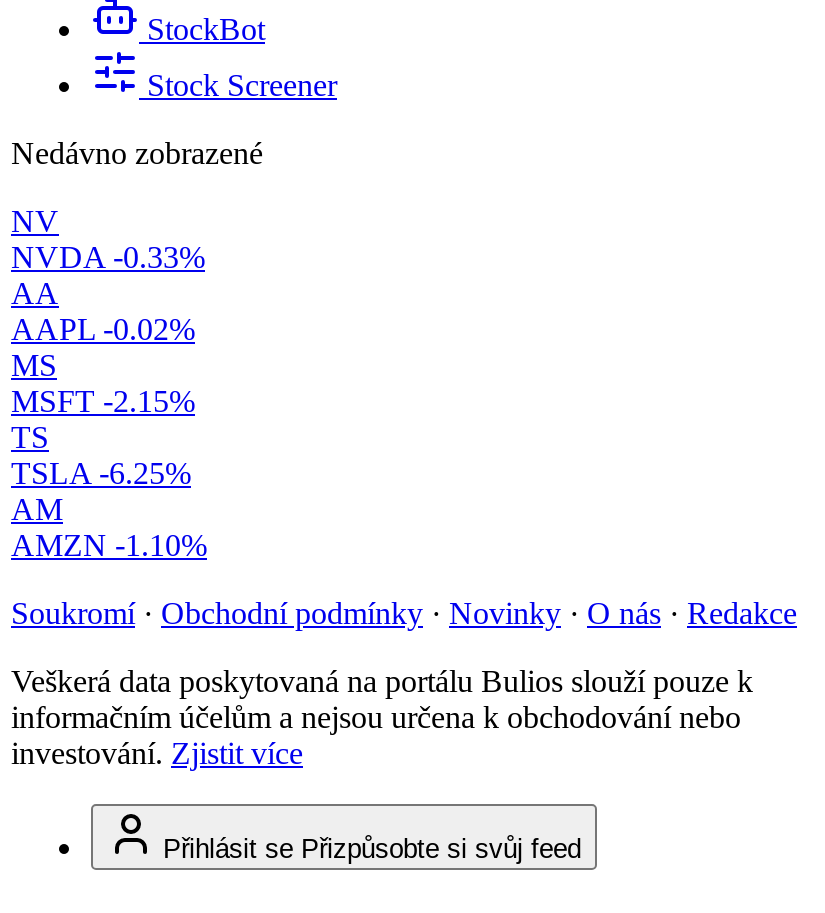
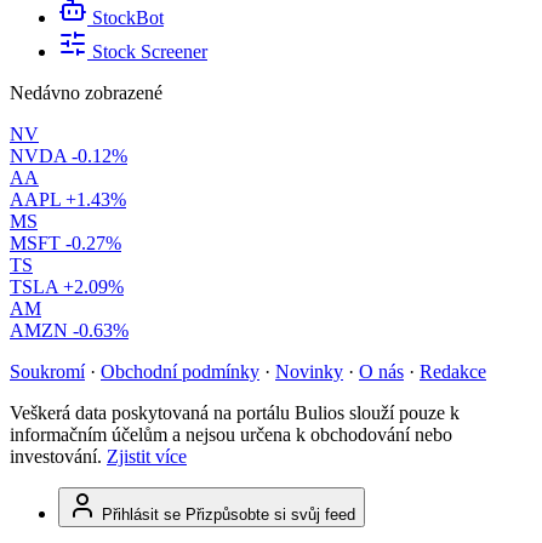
[11,240,205,274] NVDA -0.33% -> [10,146,127,166] NVDA -0.12%
[11,312,195,346] AAPL -0.02% -> [10,189,126,210] AAPL +1.43%
[11,384,195,418] MSFT -2.15% -> [10,233,121,253] MSFT -0.27%
[11,456,191,490] TSLA -6.25% -> [10,276,124,297] TSLA +2.09%
[11,528,207,562] AMZN -1.10% -> [10,320,129,341] AMZN -0.63%

